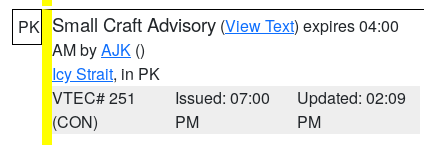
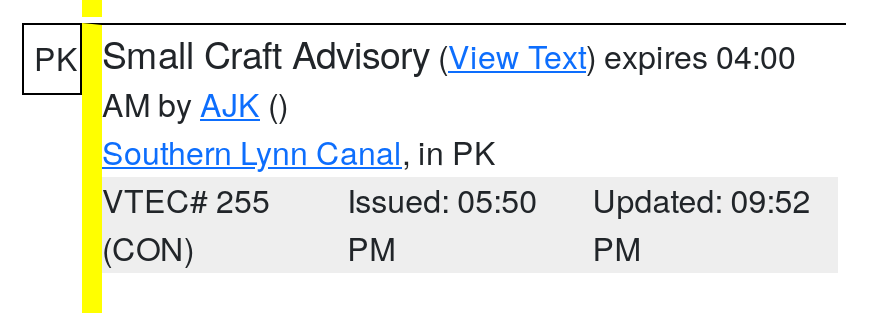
[52,62,160,109] Icy Strait, in PK | VTEC# 251 -> [102,129,496,223] Southern Lynn Canal, in PK | VTEC# 255
[175,86,270,109] Issued: 07:00 -> [347,177,537,223] Issued: 05:50
[297,86,406,109] Updated: 02:09 -> [592,177,810,223] Updated: 09:52

